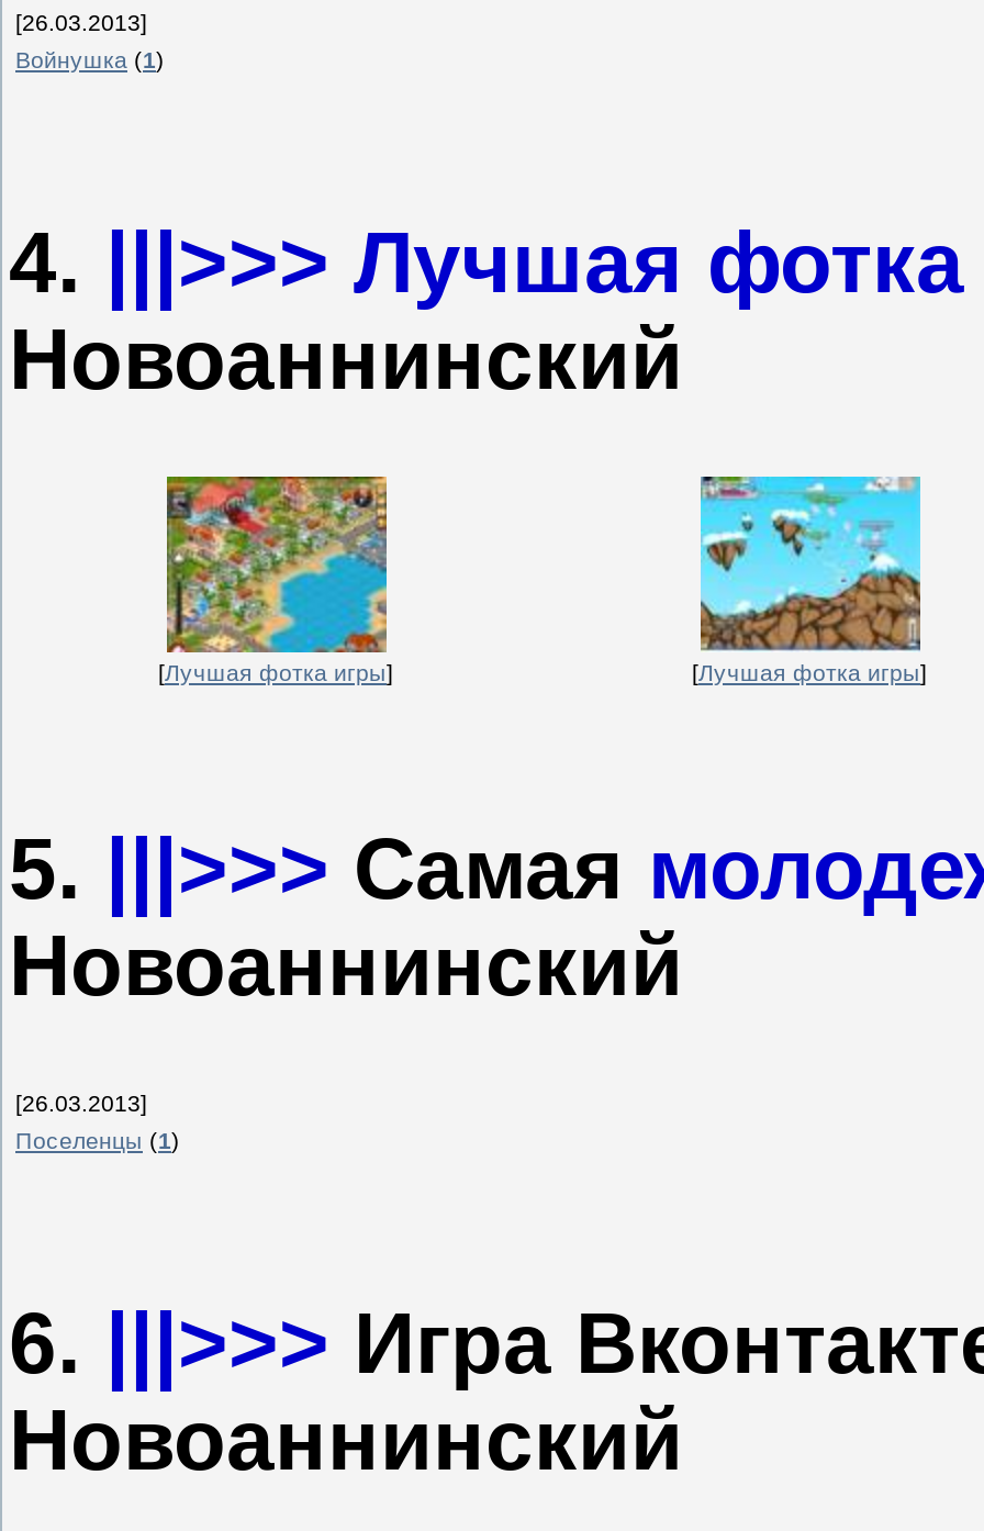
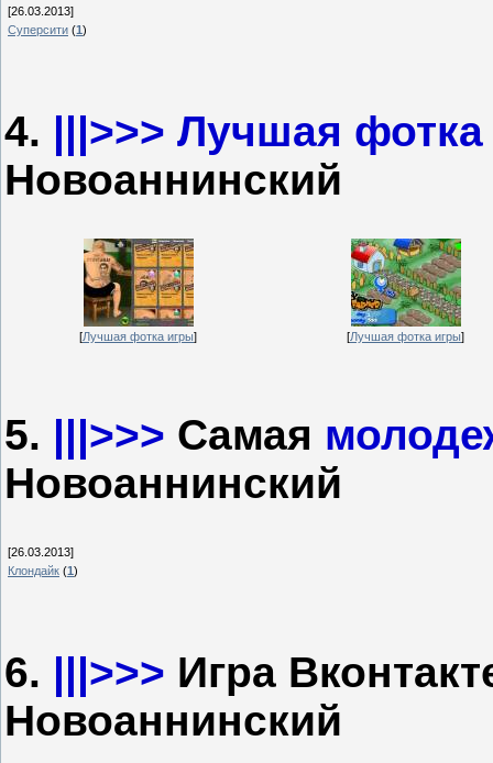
[15,45,165,72] Войнушка (1) -> [8,23,87,36] Суперсити (1)
[165,474,389,652] [image] -> [83,239,195,327] [image]
[698,474,923,650] [image] -> [350,237,462,327] [image]
[15,1126,180,1152] Поселенцы (1) -> [8,564,78,577] Клондайк (1)

